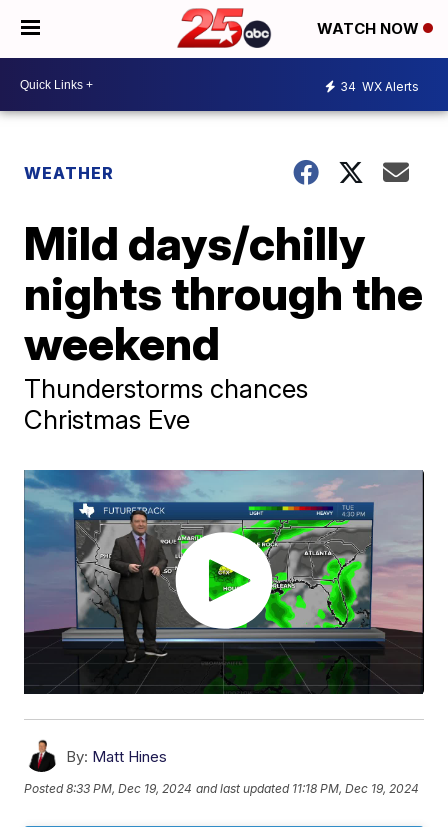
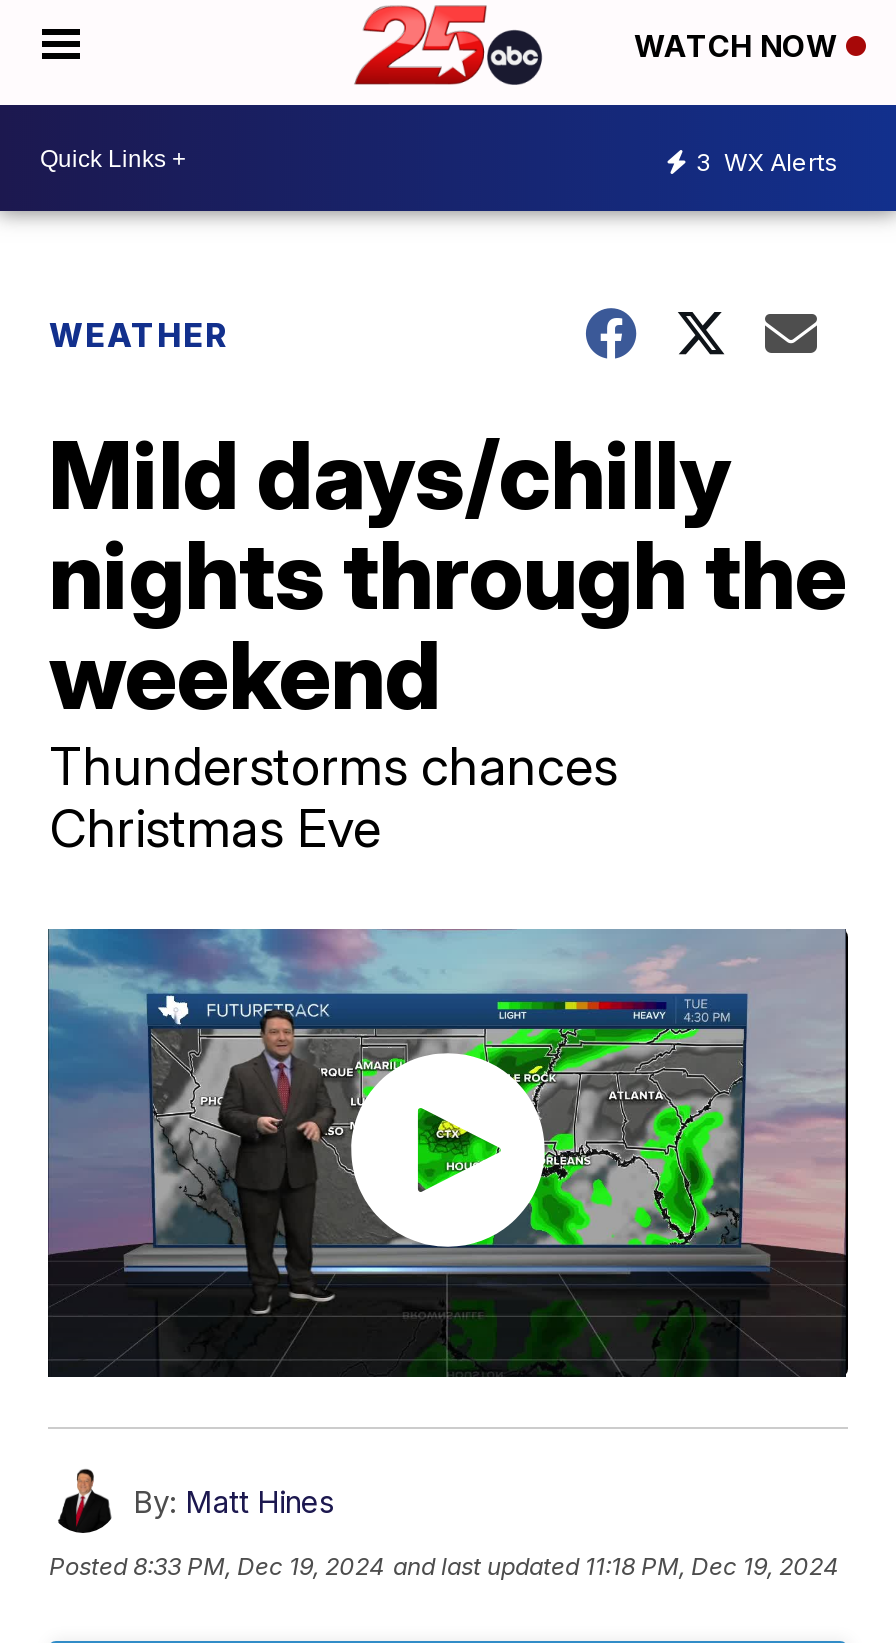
[340,78,419,93] 34 WX Alerts -> [696,146,838,176] 3 WX Alerts

